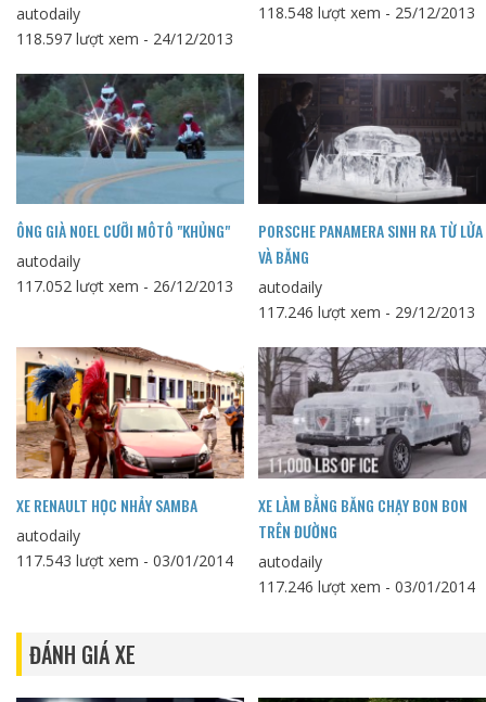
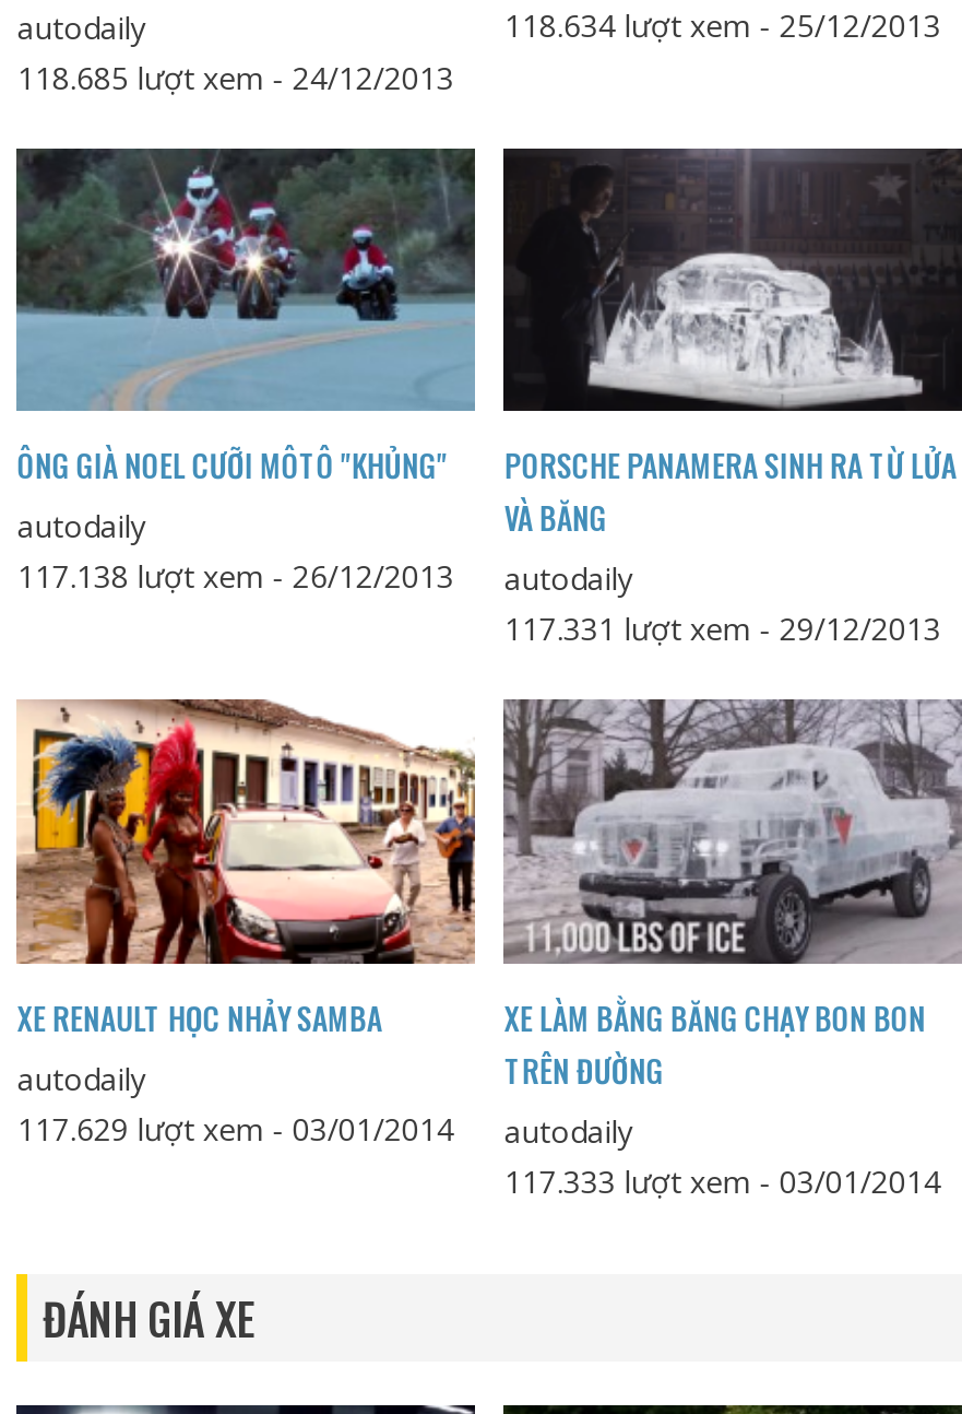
[259,2,476,23] 118.548 lượt xem - 25/12/2013 -> [504,5,941,46] 118.634 lượt xem - 25/12/2013
[17,28,234,49] 118.597 lượt xem - 24/12/2013 -> [17,57,454,99] 118.685 lượt xem - 24/12/2013
[17,276,323,298] 117.052 lượt xem - 26/12/2013 autodaily -> [17,556,633,599] 117.138 lượt xem - 26/12/2013 autodaily
[259,302,476,323] 117.246 lượt xem - 29/12/2013 -> [504,608,941,650] 117.331 lượt xem - 29/12/2013
[17,550,323,571] 117.543 lượt xem - 03/01/2014 autodaily -> [17,1107,633,1151] 117.629 lượt xem - 03/01/2014 autodaily
[259,576,476,596] 117.246 lượt xem - 03/01/2014 -> [504,1159,941,1201] 117.333 lượt xem - 03/01/2014

